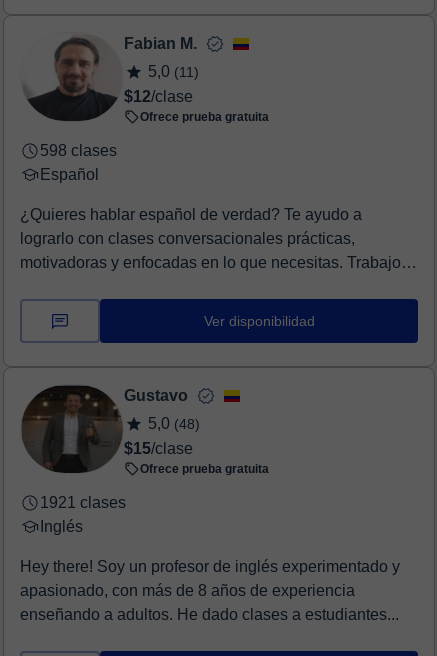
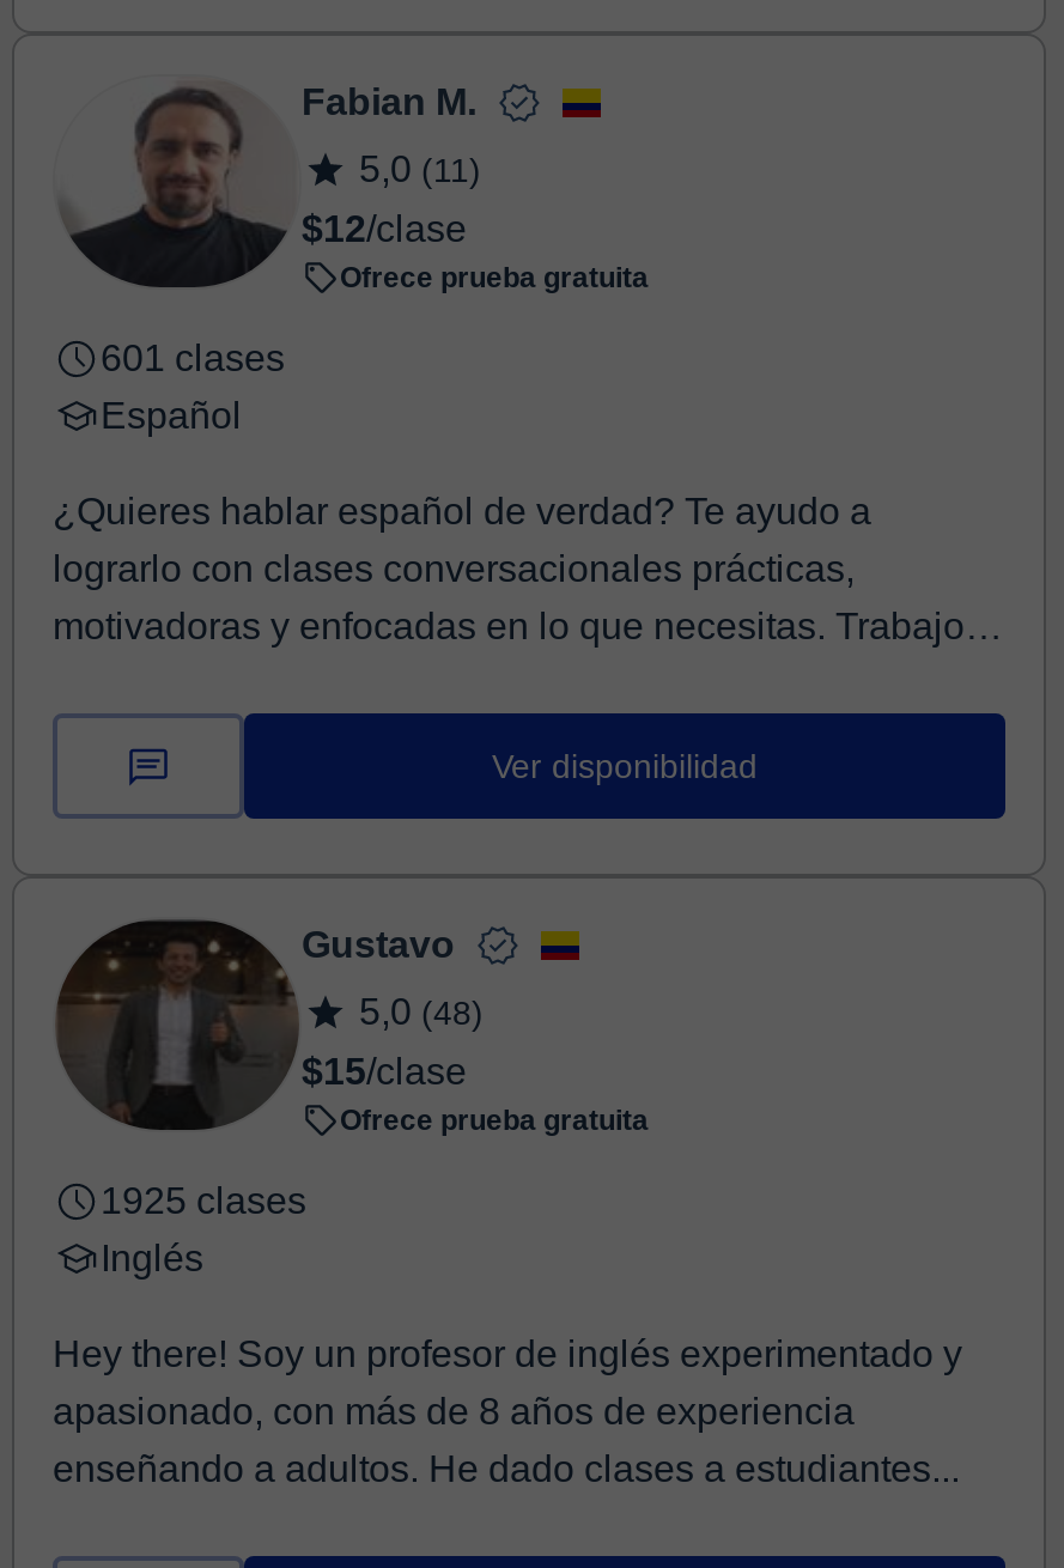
[40,142,117,159] 598 clases -> [101,338,285,378] 601 clases
[40,494,126,511] 1921 clases -> [101,1180,306,1221] 1925 clases

